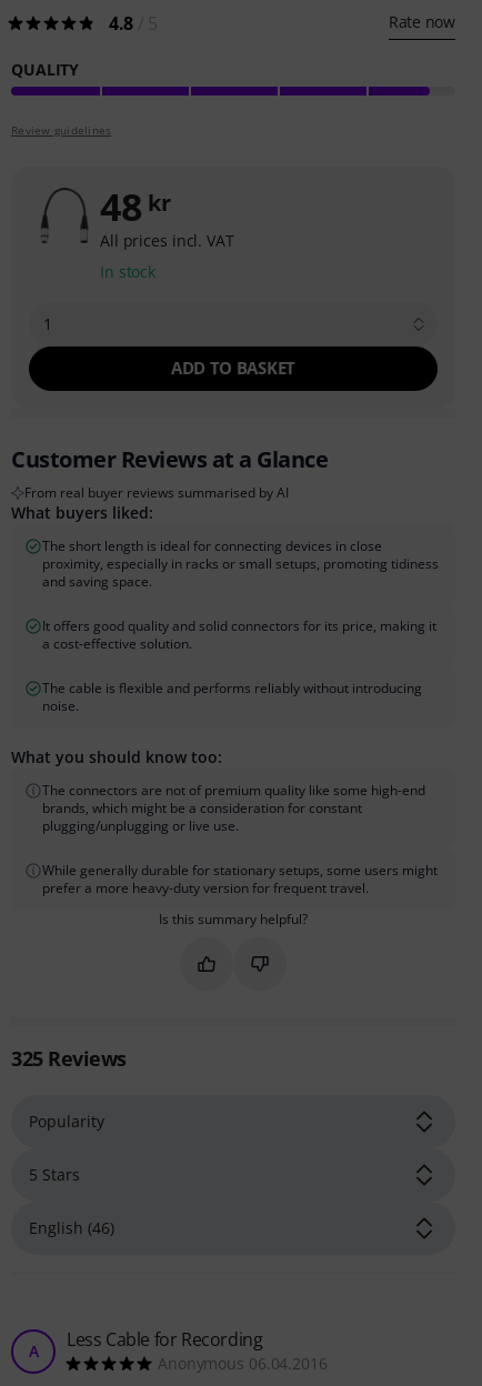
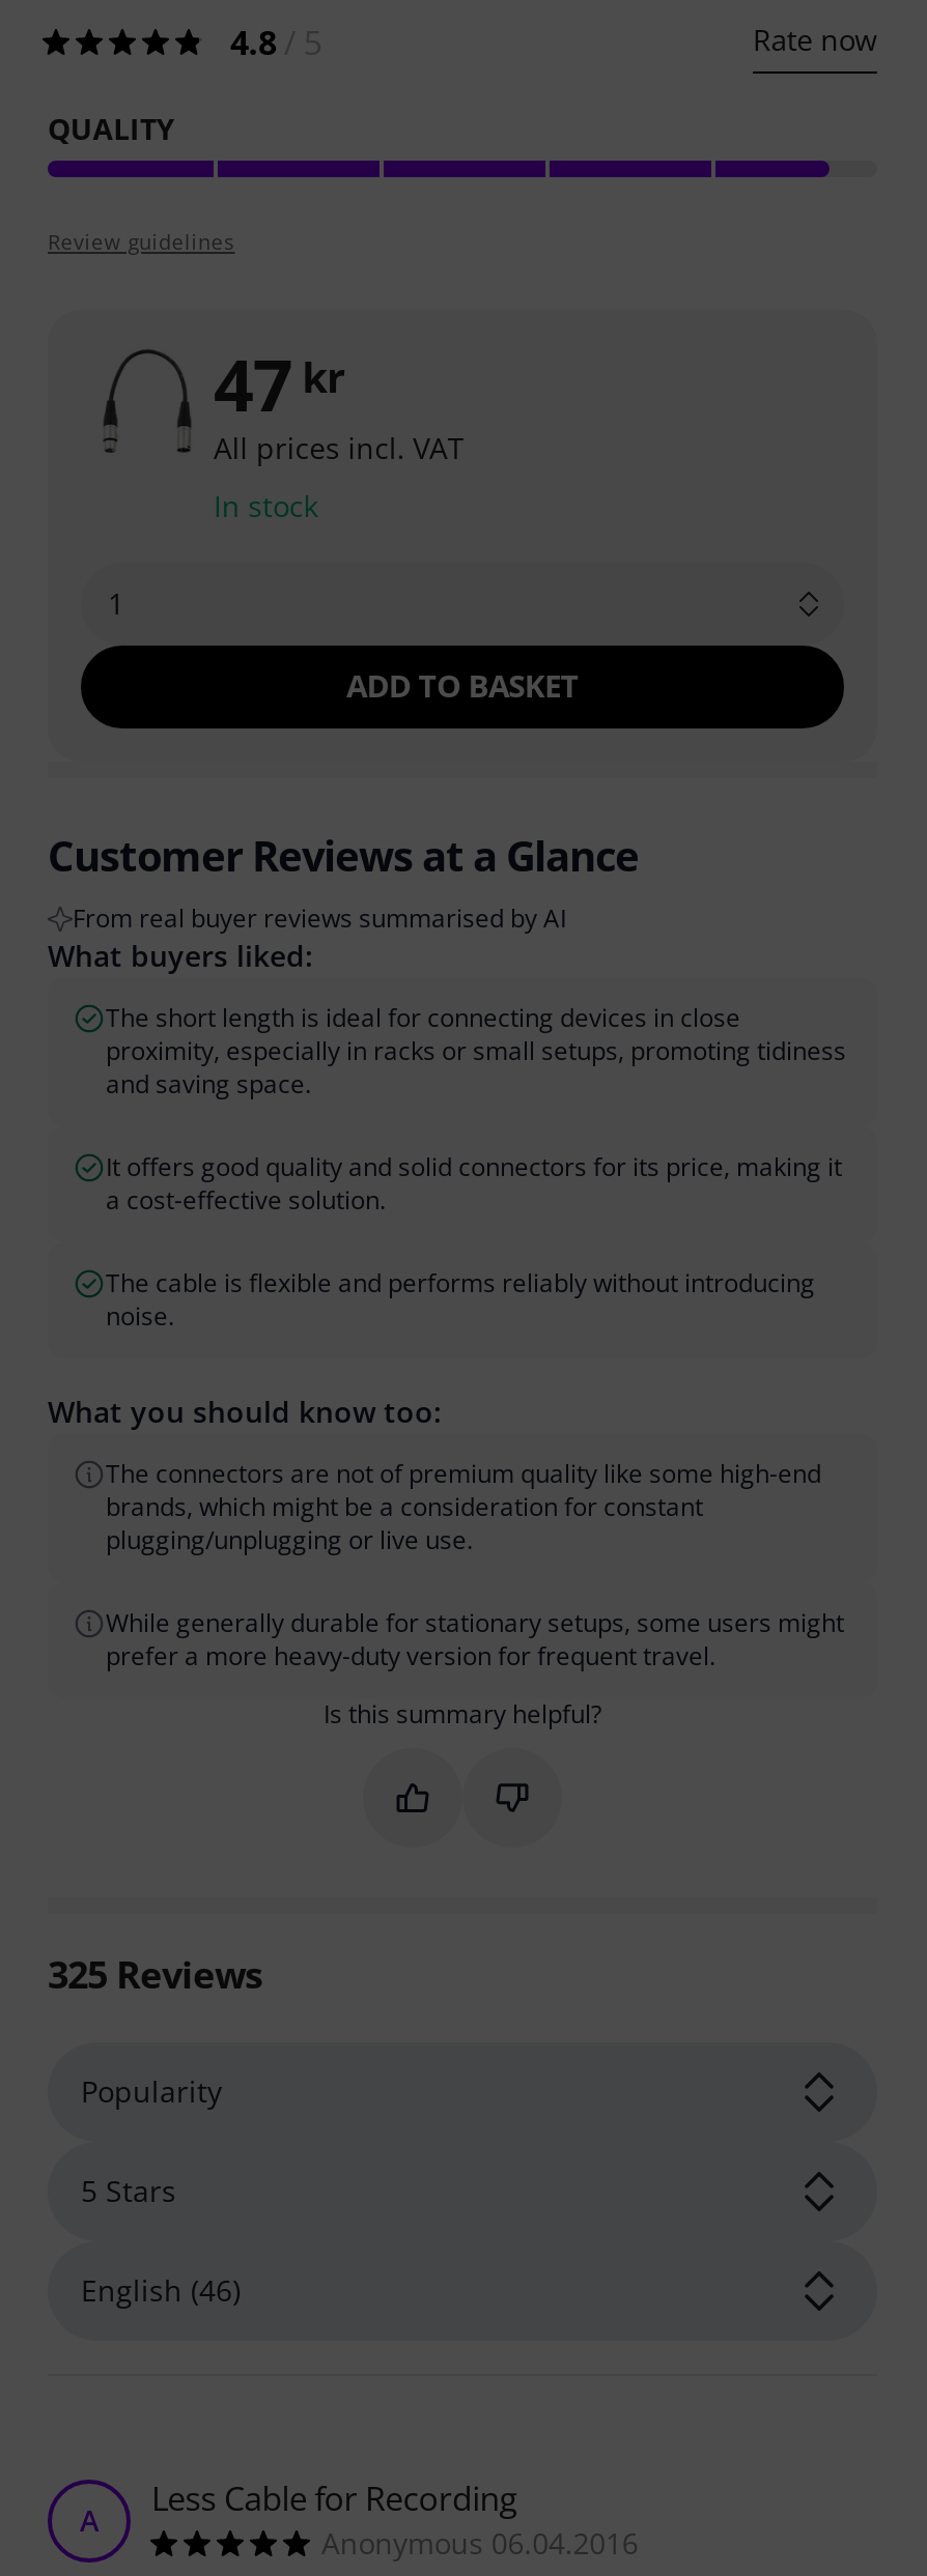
[100,181,170,232] 48kr -> [214,337,345,432] 47kr

